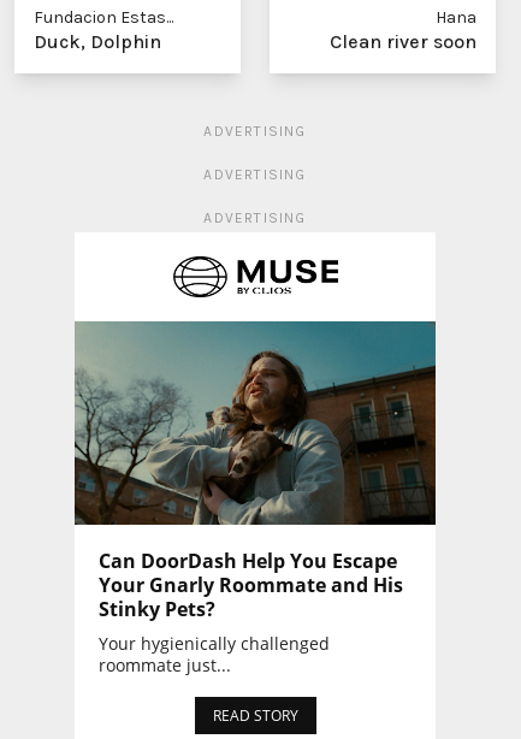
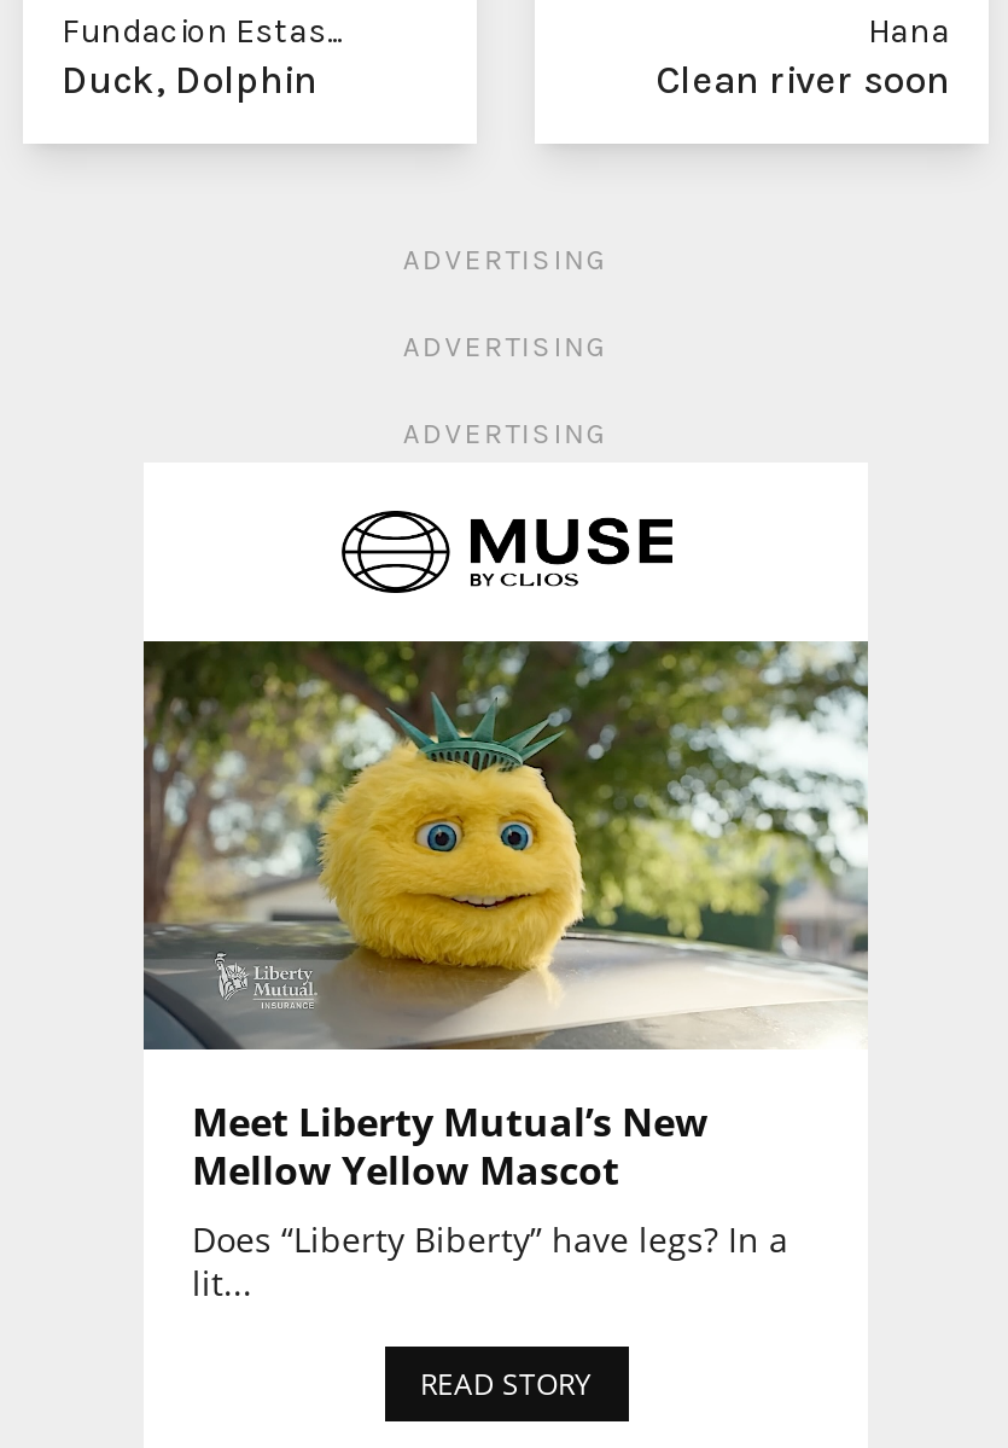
[75,320,437,677] [image] | Can DoorDash Help You Escape | Your Gnarly Roommate and His | Stinky Pets? | Your hygienically challenged | roommate just... -> [144,639,868,1306] [image] | Meet Liberty Mutual’s New | Mellow Yellow Mascot | Does “Liberty Biberty” have legs? In a | lit...

